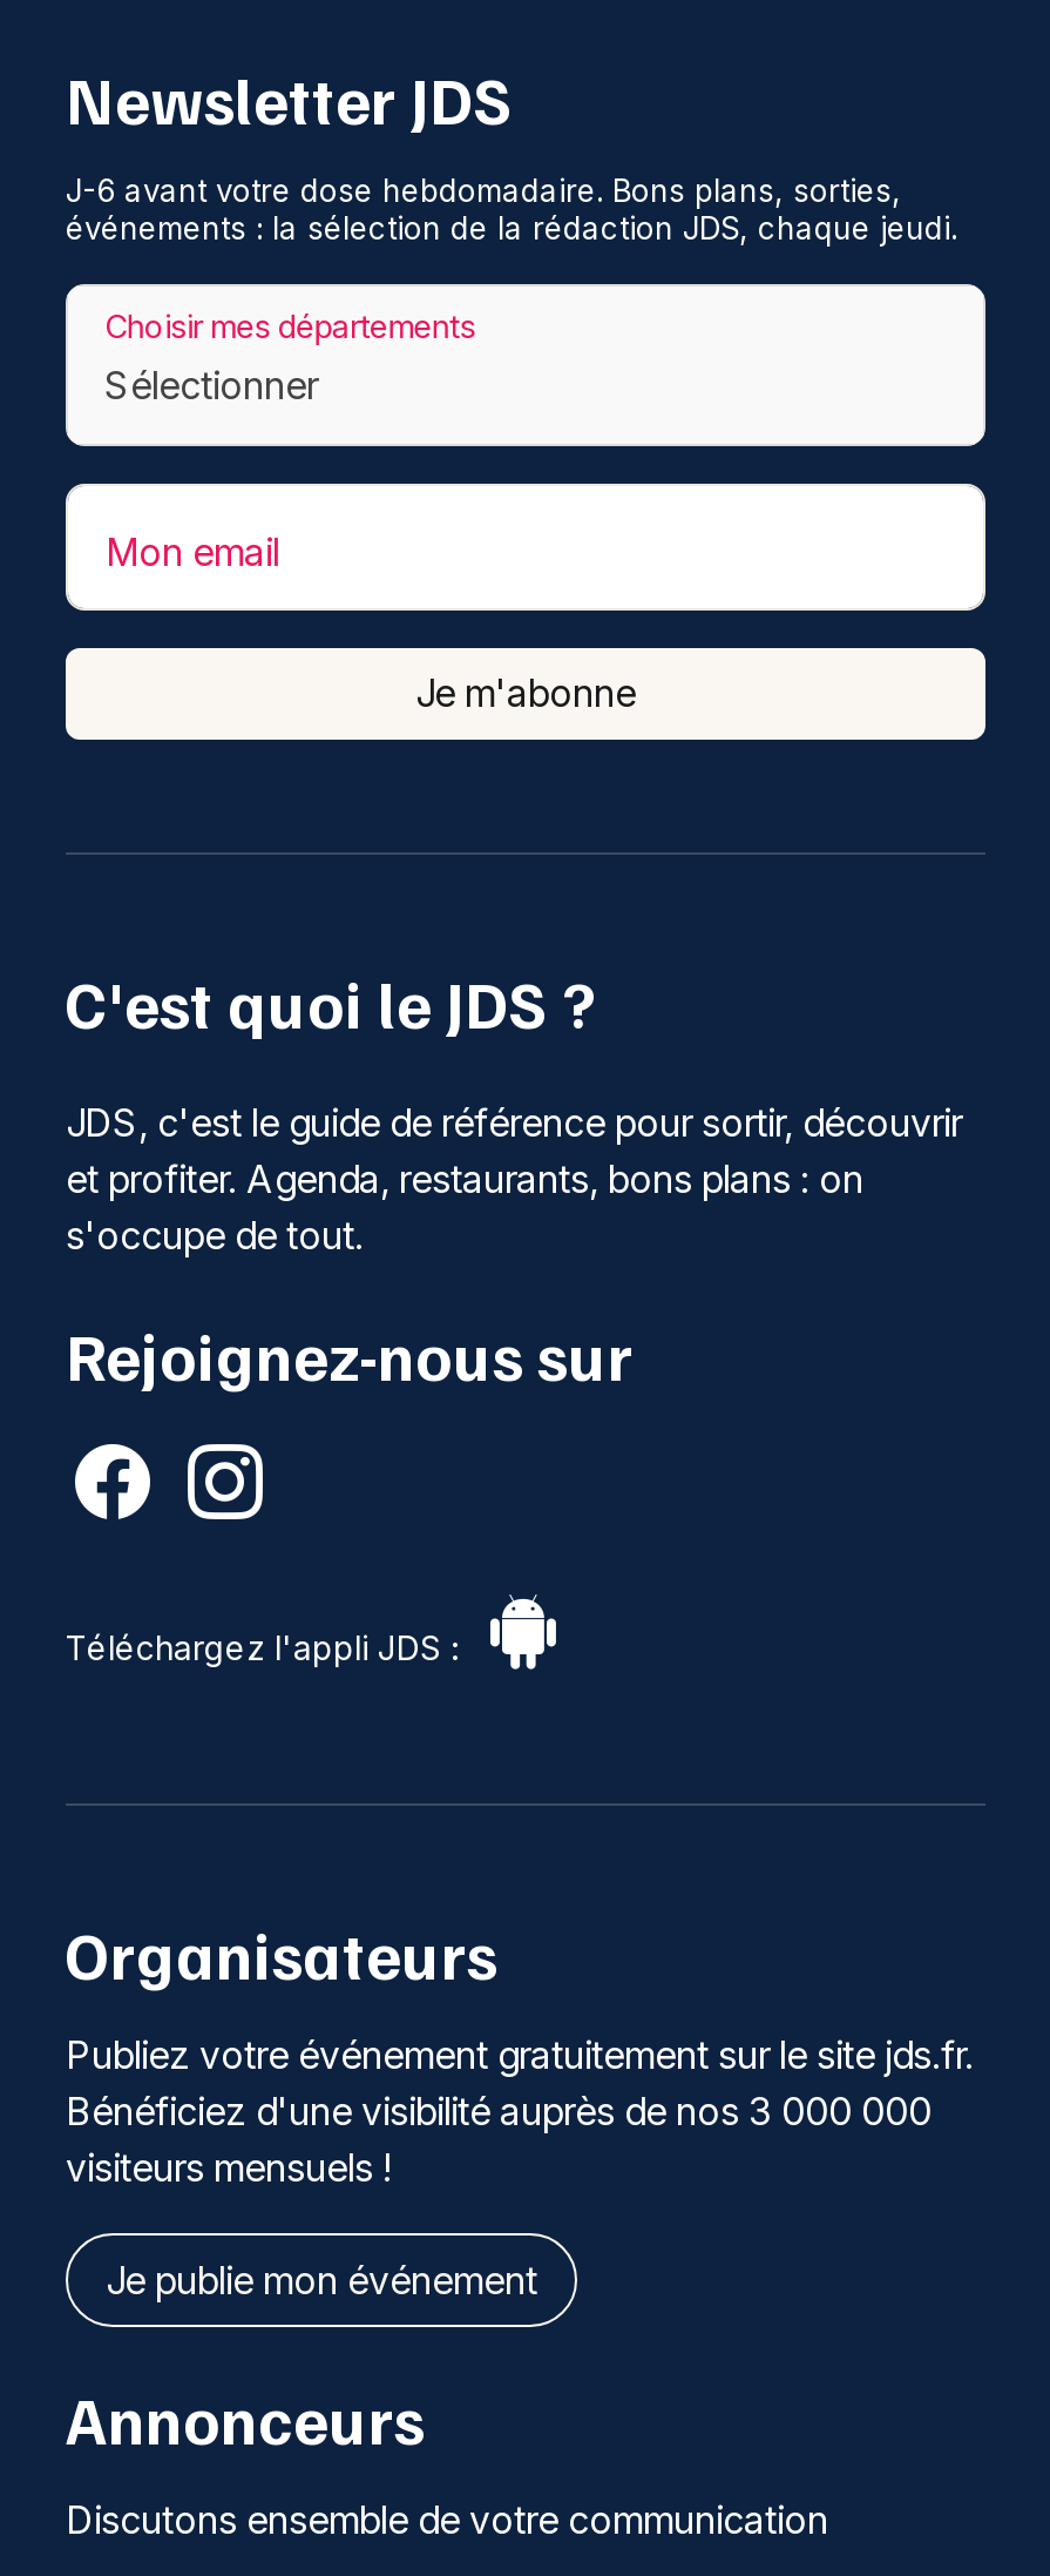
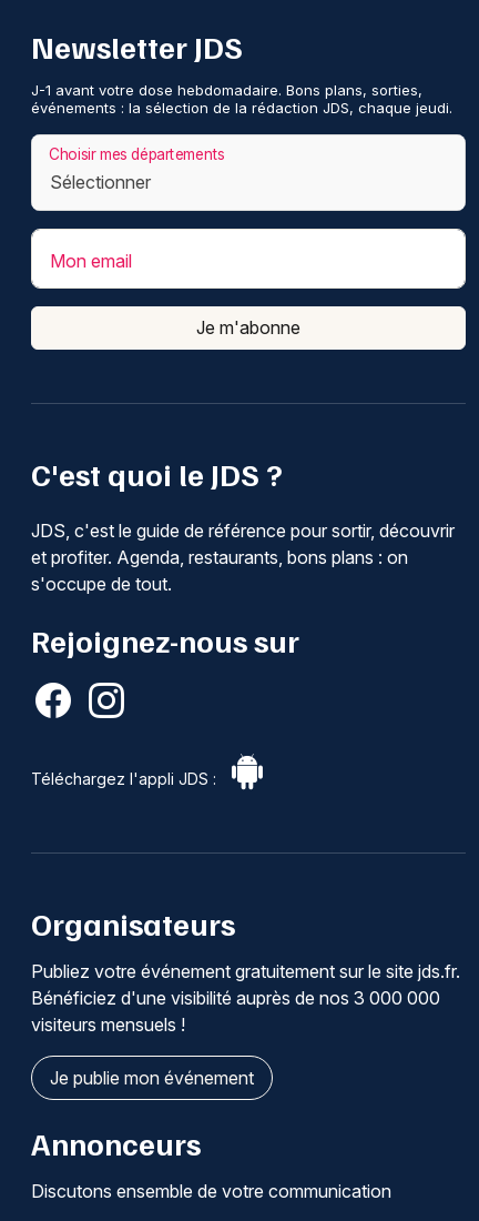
[66,171,901,209] J-6 avant votre dose hebdomadaire. Bons plans, sorties, -> [31,81,422,99] J-1 avant votre dose hebdomadaire. Bons plans, sorties,

